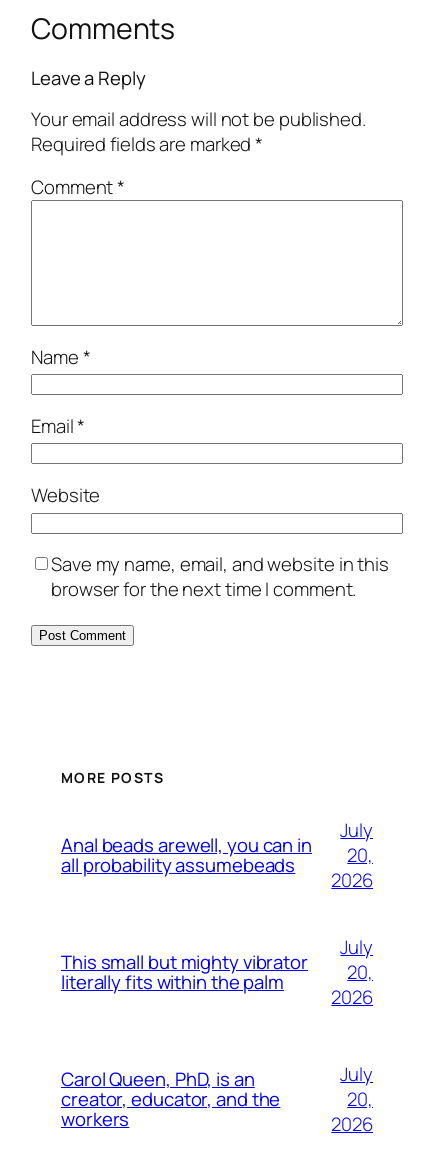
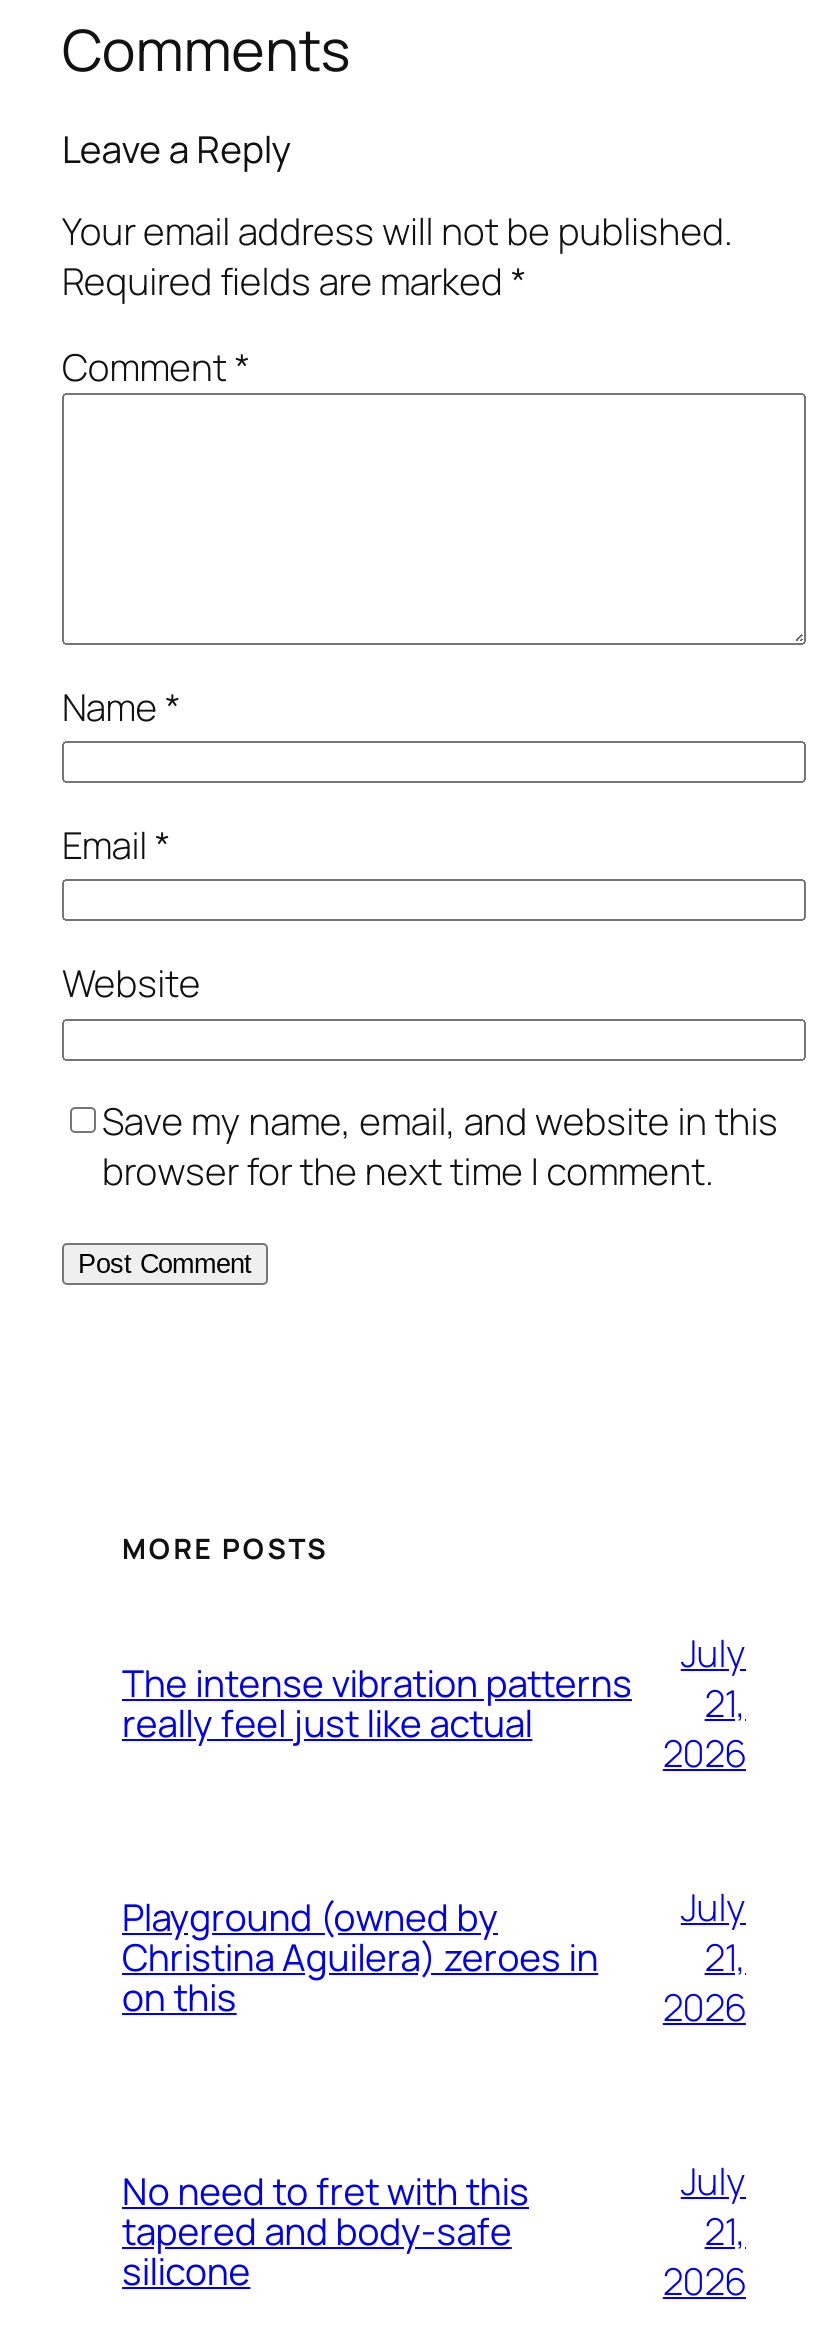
[61,832,312,878] Anal beads arewell, you can in | all probability assumebeads -> [122,1657,632,1749] The intense vibration patterns | really feel just like actual
[347,841,373,867] 20, -> [705,1676,746,1728] 21,
[61,949,308,995] This small but mighty vibrator | literally fits within the palm -> [122,1891,598,2023] Playground (owned by | Christina Aguilera) zeroes in | on this
[347,958,373,984] 20, -> [705,1930,746,1982] 21,
[61,1066,280,1132] Carol Queen, PhD, is an | creator, educator, and the | workers -> [122,2165,529,2297] No need to fret with this | tapered and body-safe | silicone
[347,1085,373,1111] 20, -> [705,2204,746,2256] 21,

